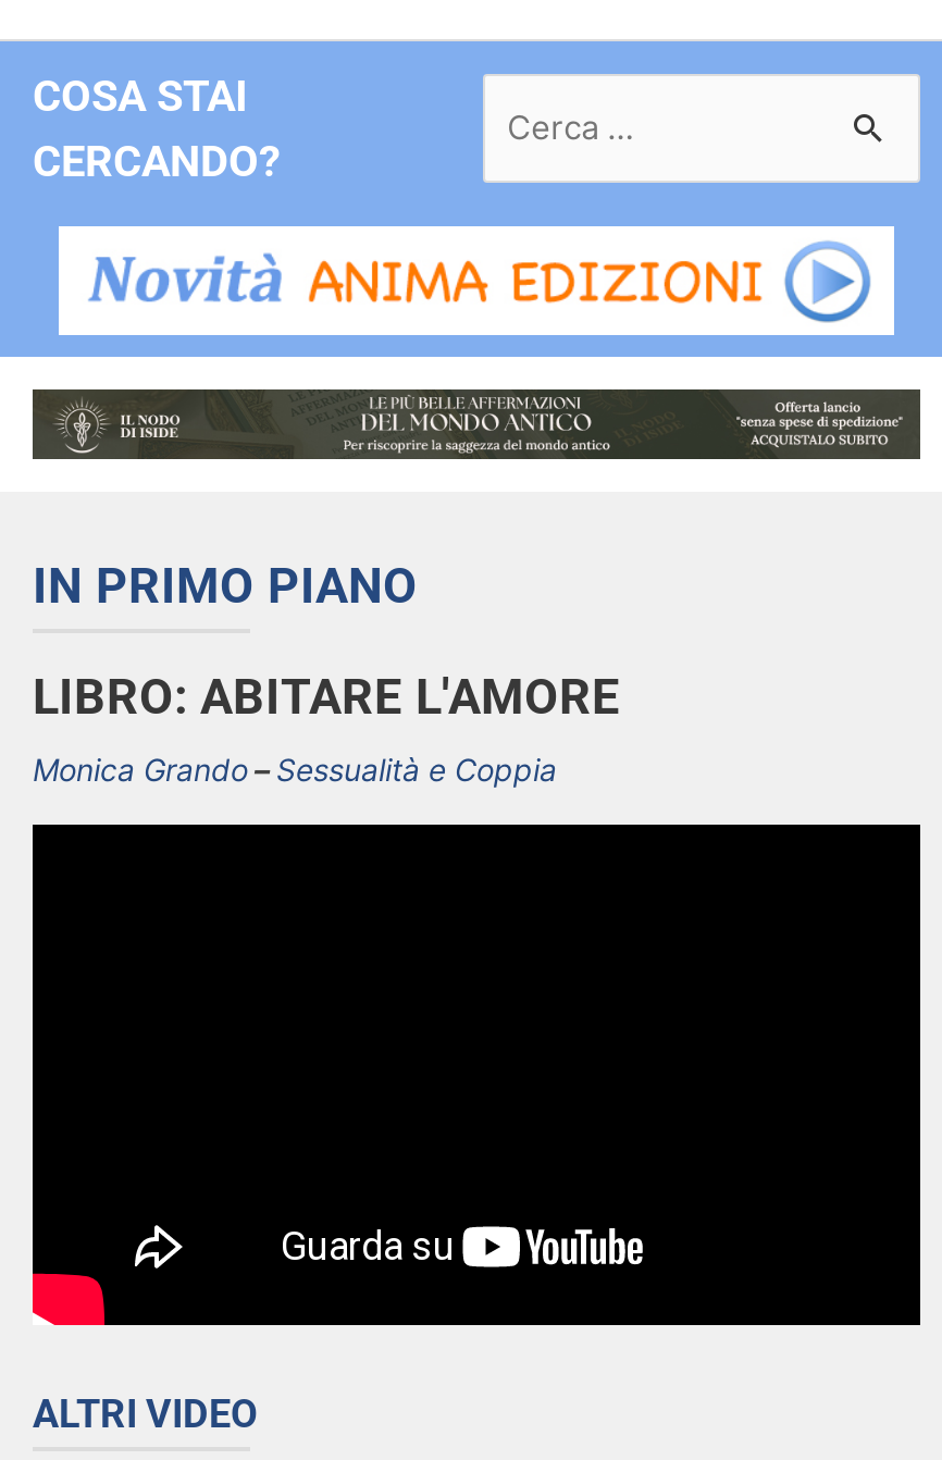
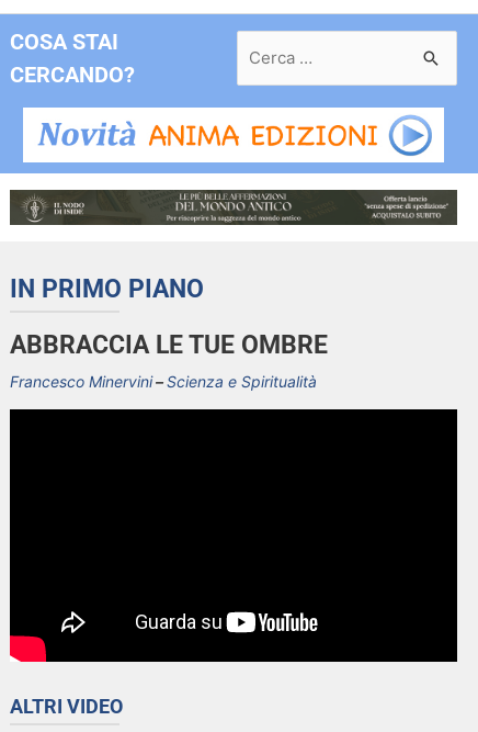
[33,669,620,725] LIBRO: ABITARE L'AMORE -> [10,331,328,359] ABBRACCIA LE TUE OMBRE
[33,751,557,788] Monica Grando | Sessualità e Coppia -> [10,372,317,391] Francesco Minervini | Scienza e Spiritualità

